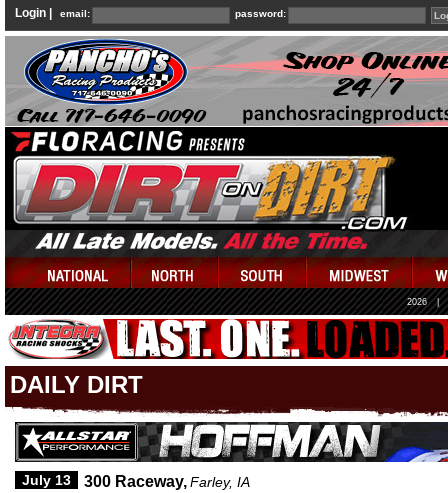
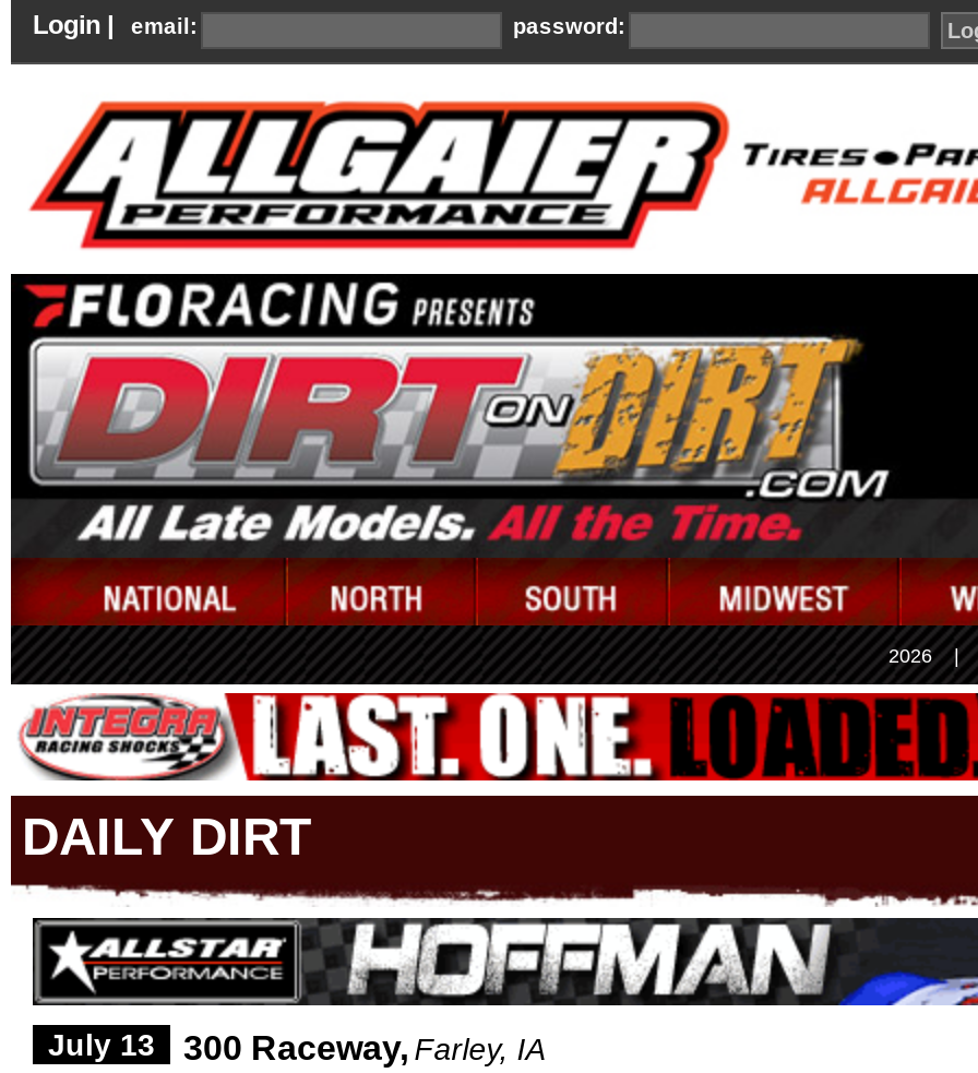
[4,35,445,127] [image] -> [11,75,971,274] [image]

